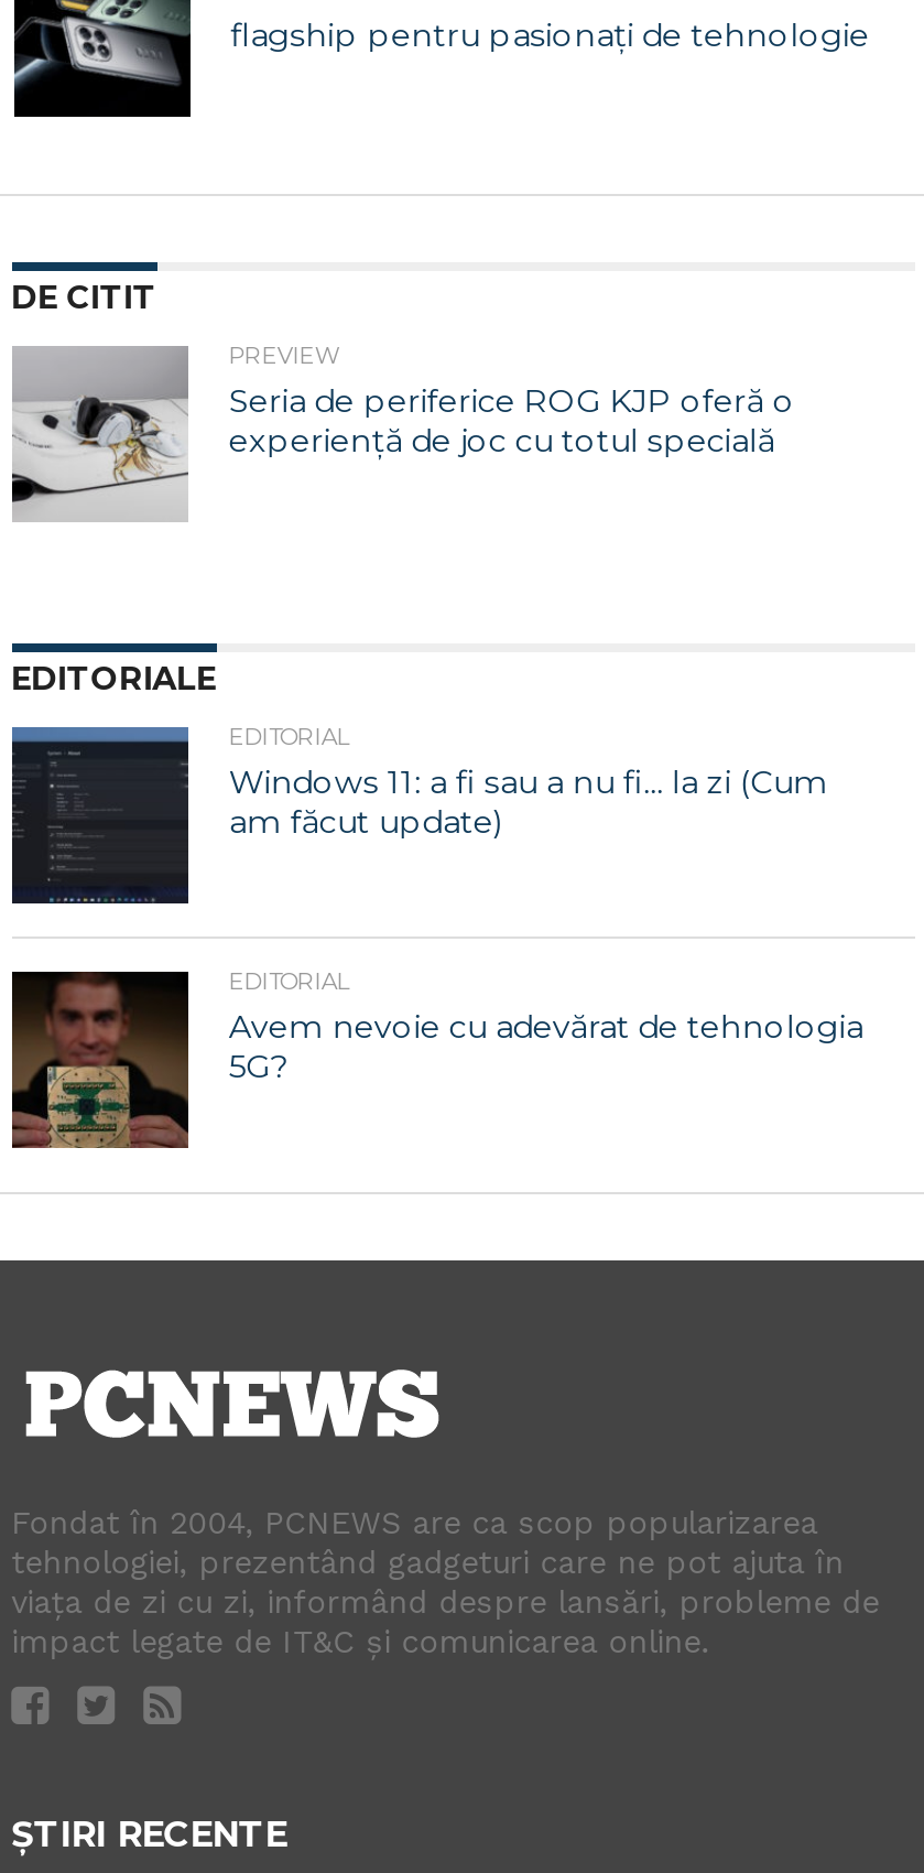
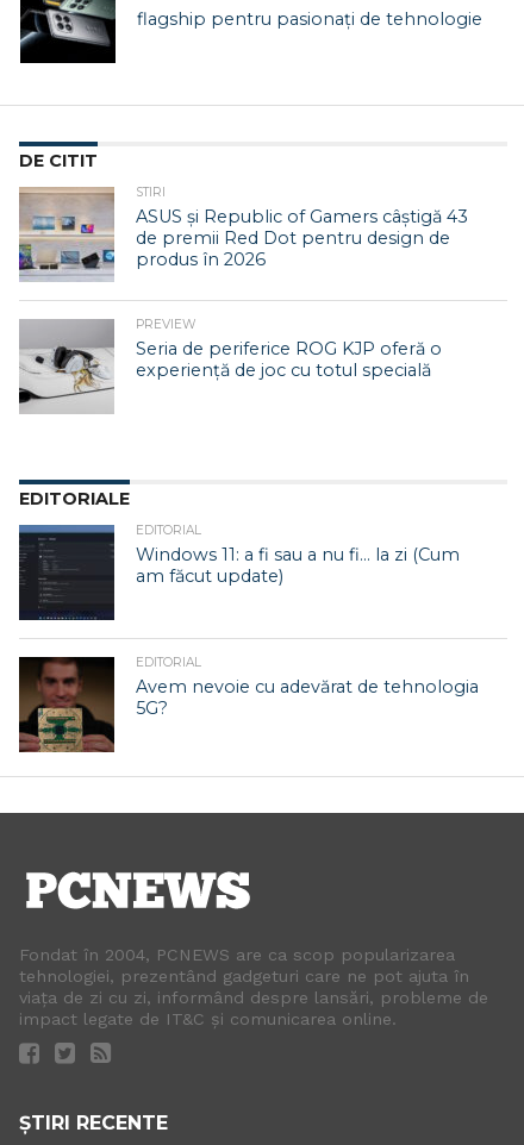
none -> [18,185,468,270] [image] | STIRI | ASUS și Republic of Gamers câștigă 43 | de premii Red Dot pentru design de | produs în 2026

